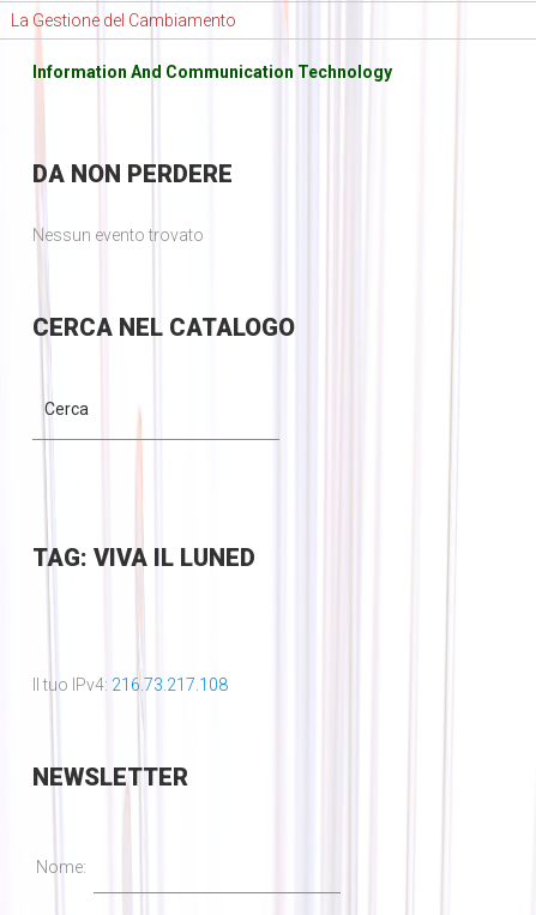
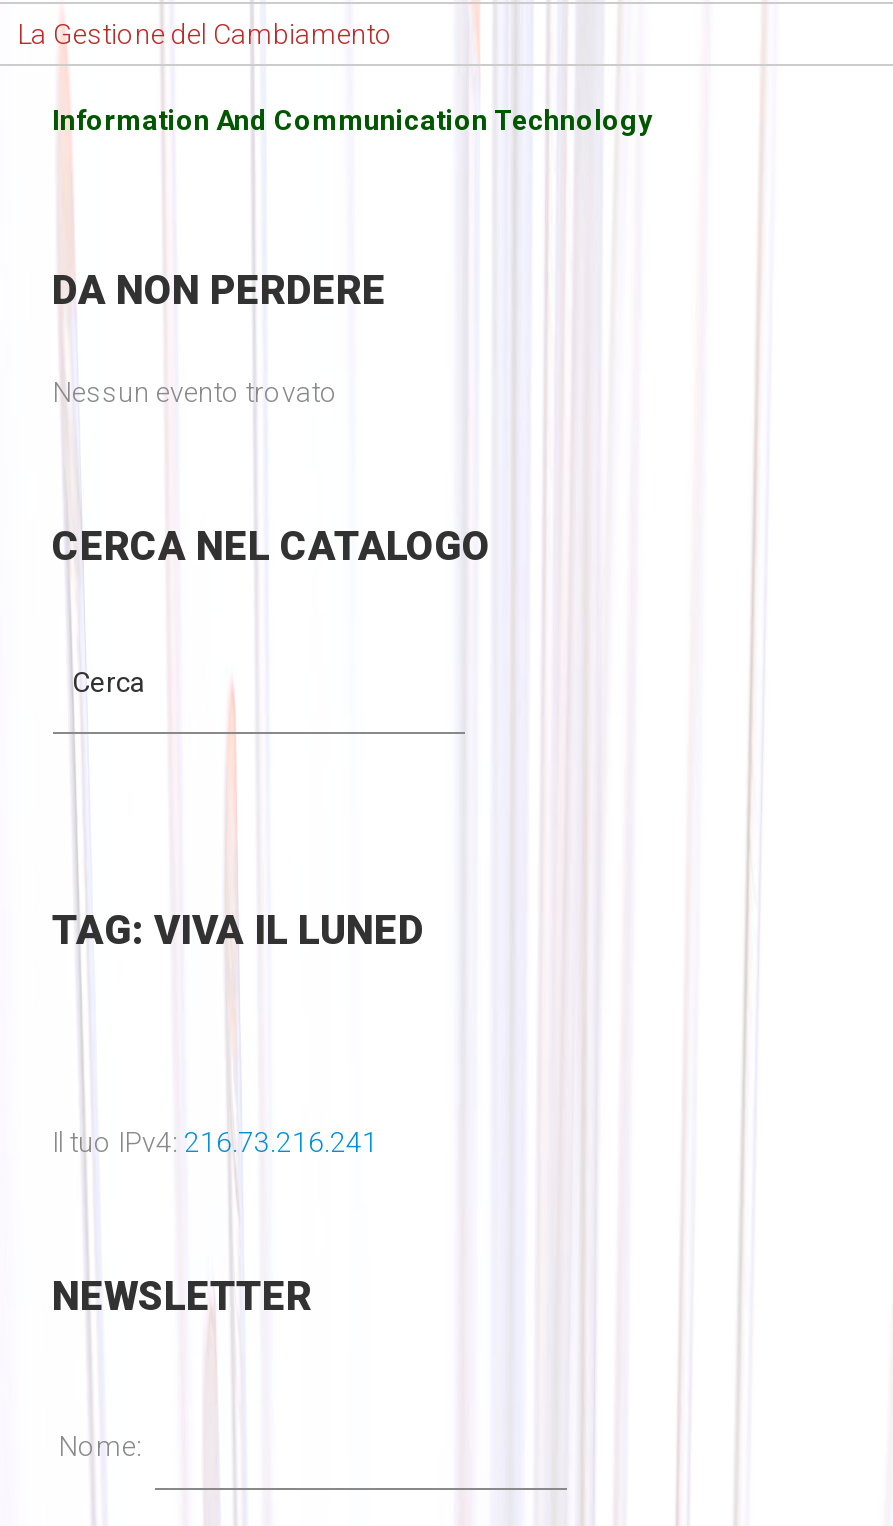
[32,675,227,694] Il tuo IPv4: 216.73.217.108 -> [52,1126,378,1158] Il tuo IPv4: 216.73.216.241

